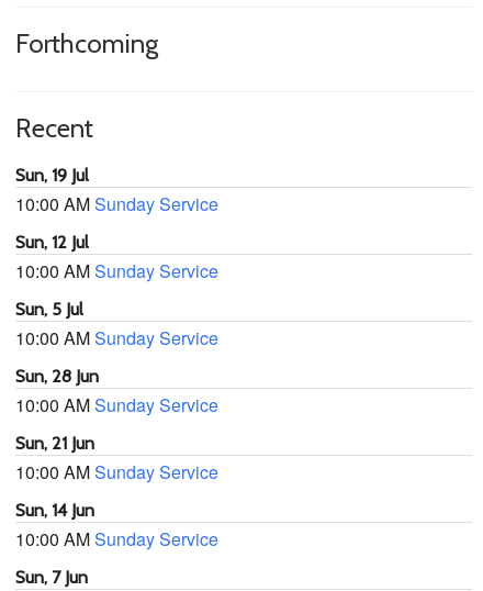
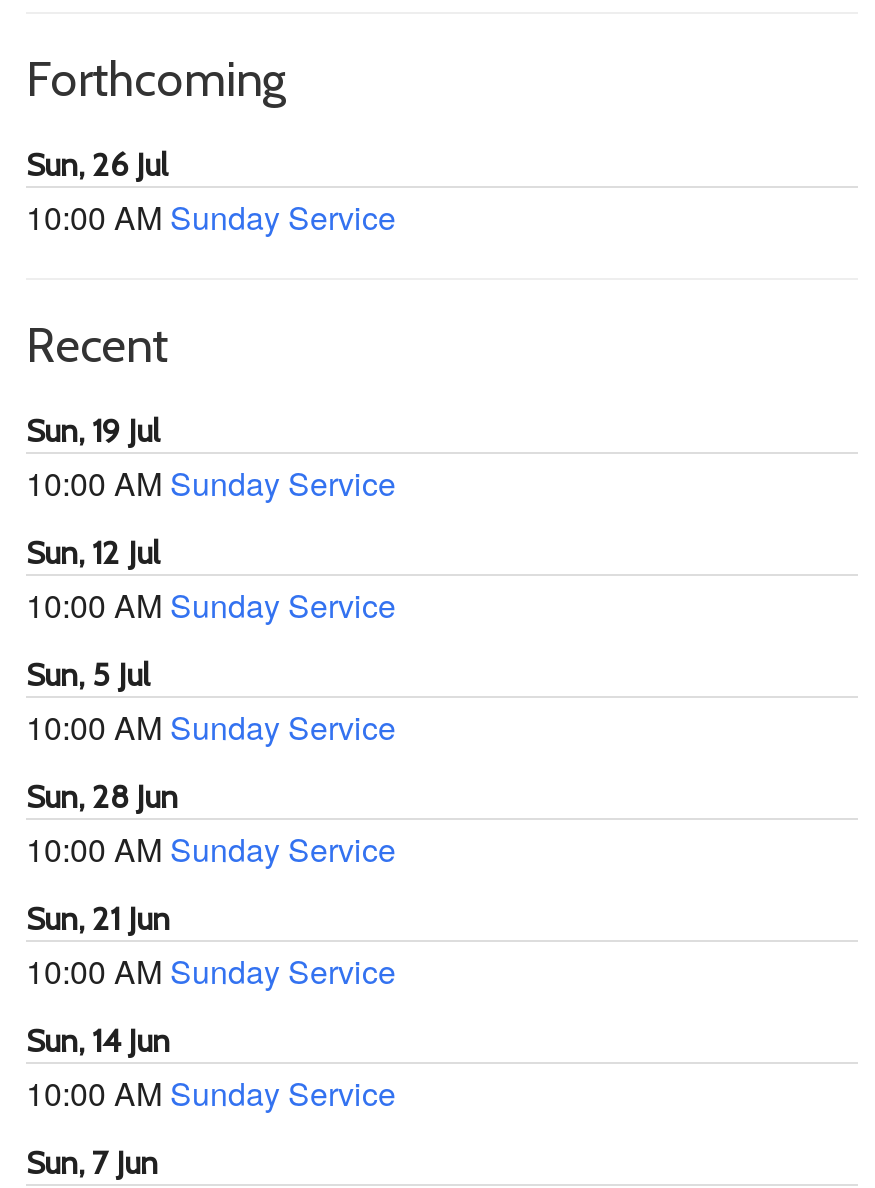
none -> [26,146,396,240] Sun, 26 Jul | 10:00 AM Sunday Service

